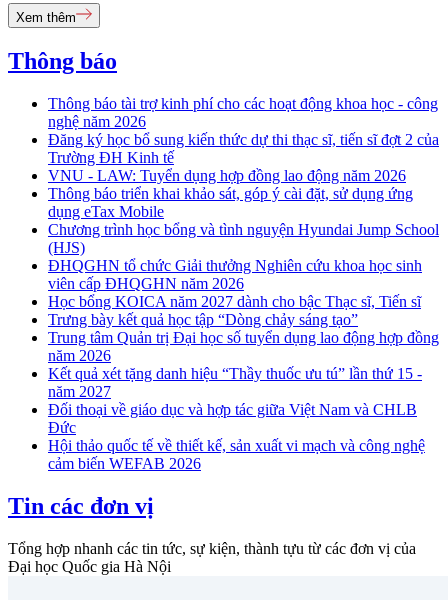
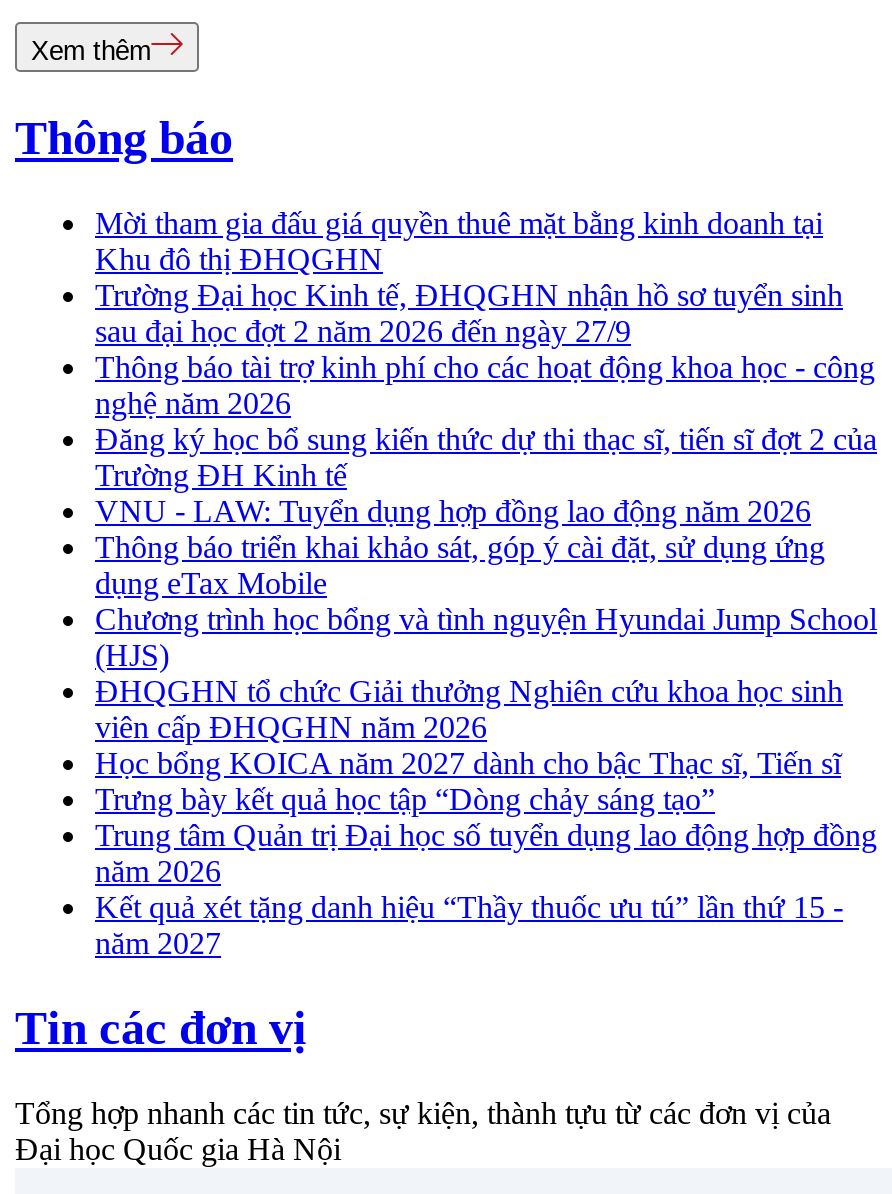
none -> [95,206,843,348] Mời tham gia đấu giá quyền thuê mặt bằng kinh doanh tại | Khu đô thị ĐHQGHN | Trường Đại học Kinh tế, ĐHQGHN nhận hồ sơ tuyển sinh | sau đại học đợt 2 năm 2026 đến ngày 27/9
moved [48,95,439,400] -> [95,350,877,960]: Thông báo tài trợ kinh phí cho các hoạt động khoa học - công | nghệ năm 2026 | Đăng ký học bổ sung kiến thức dự thi thạc sĩ, tiến sĩ đợt 2 của | ... | Kết quả xét tặng danh hiệu “Thầy thuốc ưu tú” lần thứ 15 - | năm 2027
[48,401,425,472] Đối thoại về giáo dục và hợp tác giữa Việt Nam và CHLB | Đức | Hội thảo quốc tế về thiết kế, sản xuất vi mạch và công nghệ | cảm biến WEFAB 2026 -> none

